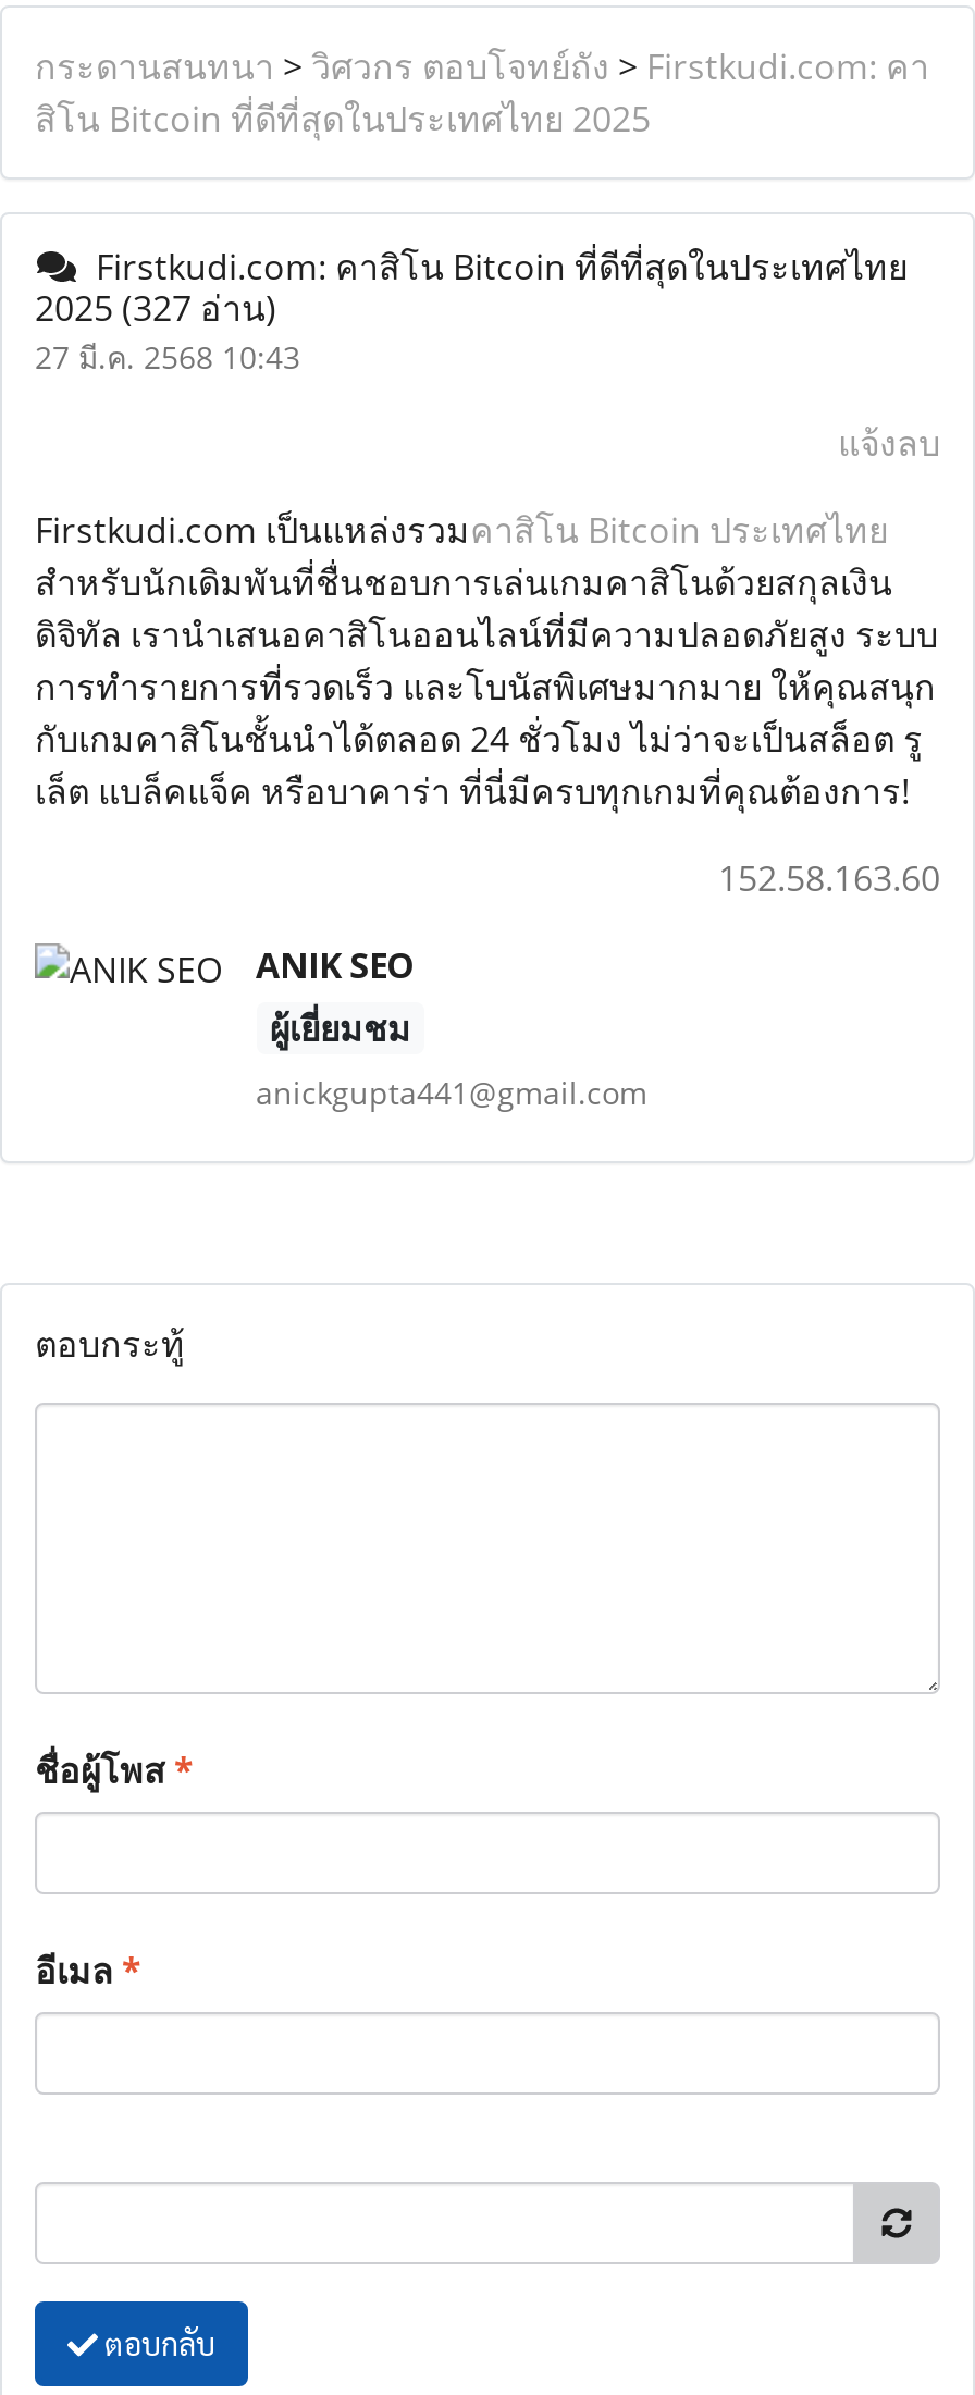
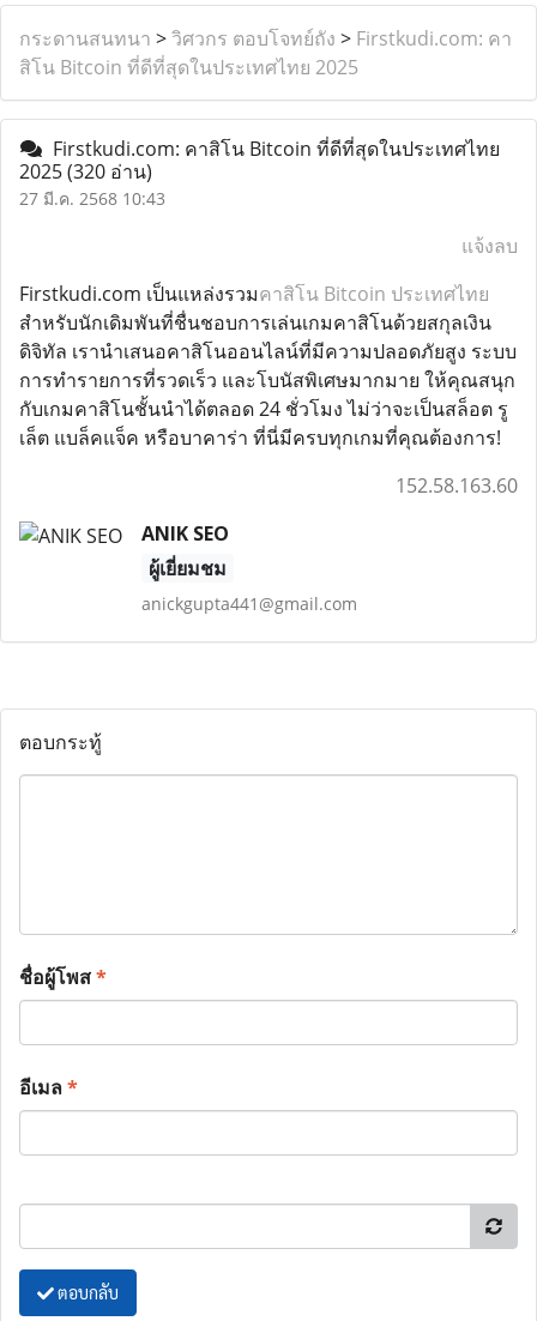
[35,284,276,332] 2025 (327 อ่าน) -> [19,158,152,185] 2025 (320 อ่าน)

